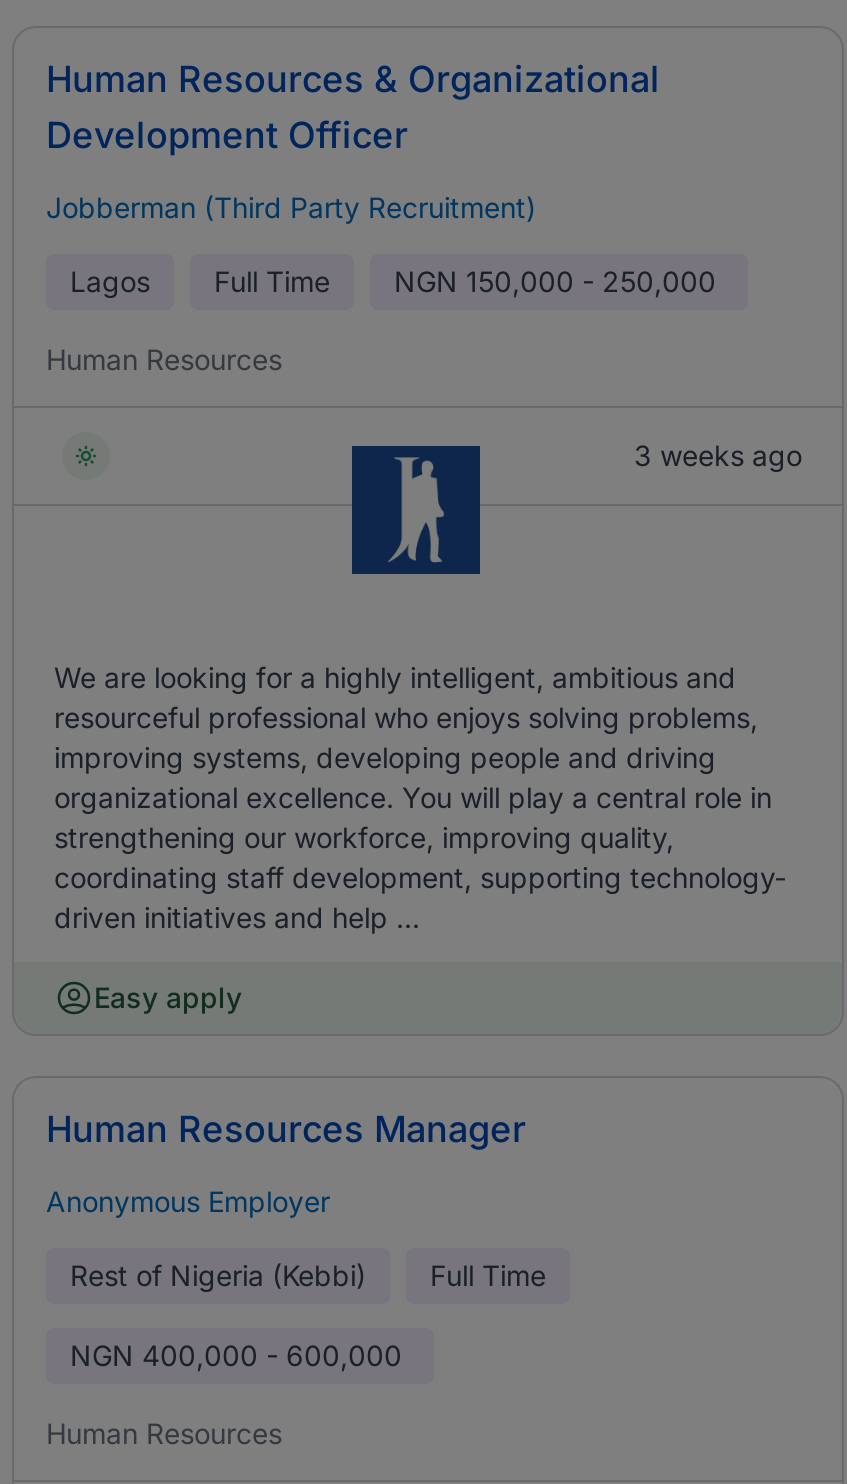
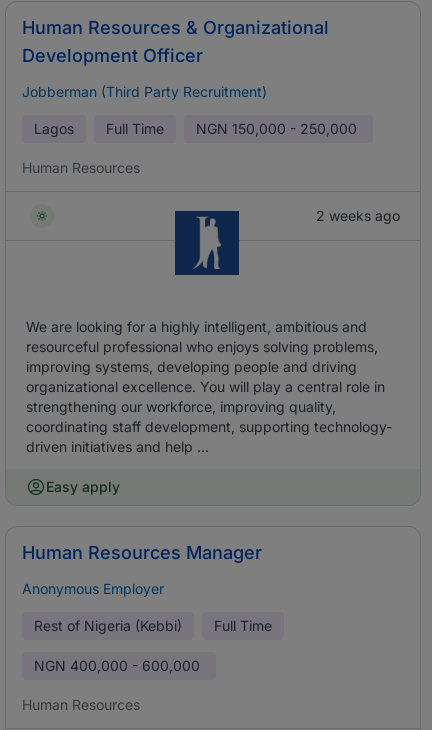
[634,438,802,472] 3 weeks ago -> [316,207,400,224] 2 weeks ago

